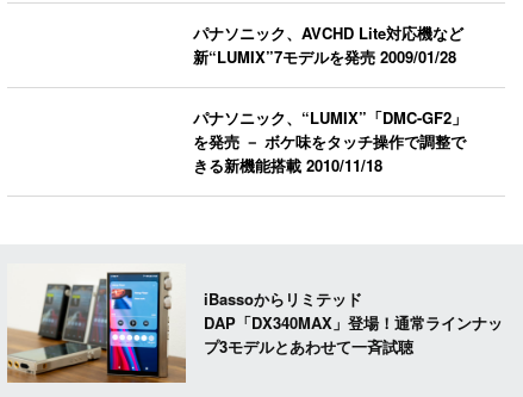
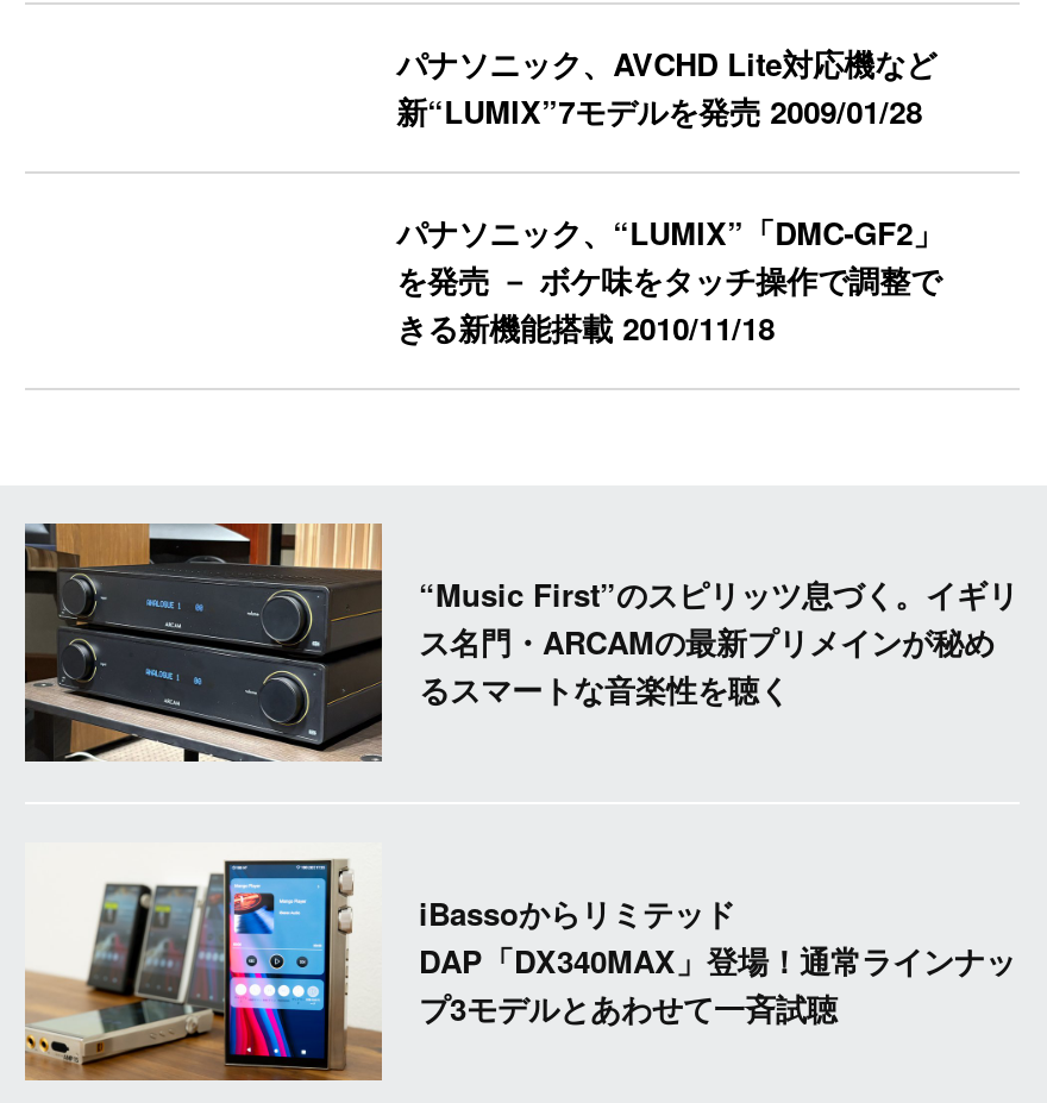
none -> [23,521,1018,764] [image] | “Music First”のスピリッツ息づく。イギリ | ス名門・ARCAMの最新プリメインが秘め | るスマートな音楽性を聴く

